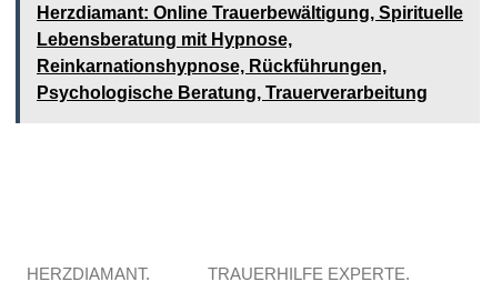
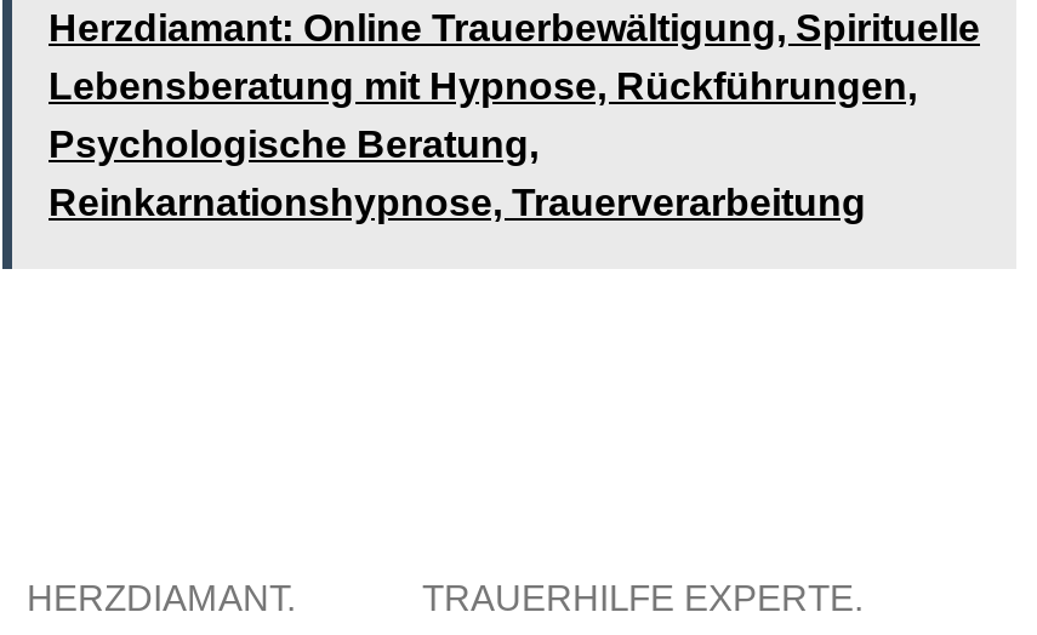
[37,30,428,102] Lebensberatung mit Hypnose, | Reinkarnationshypnose, Rückführungen, | Psychologische Beratung, Trauerverarbeitung -> [49,66,917,224] Lebensberatung mit Hypnose, Rückführungen, | Psychologische Beratung, | Reinkarnationshypnose, Trauerverarbeitung

